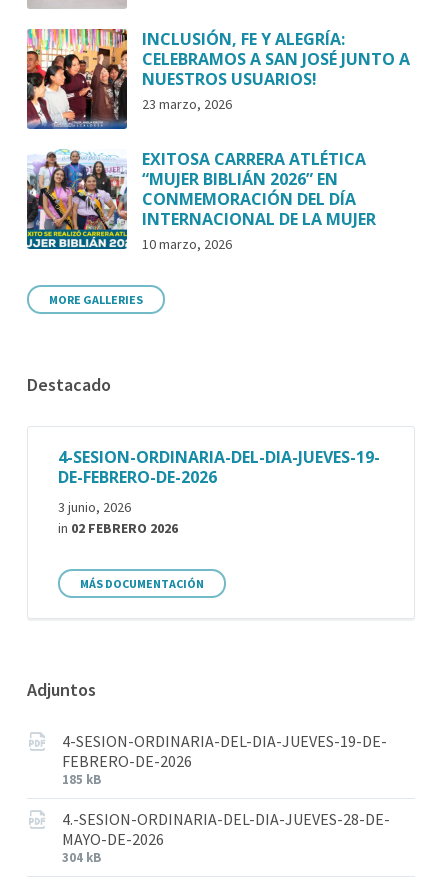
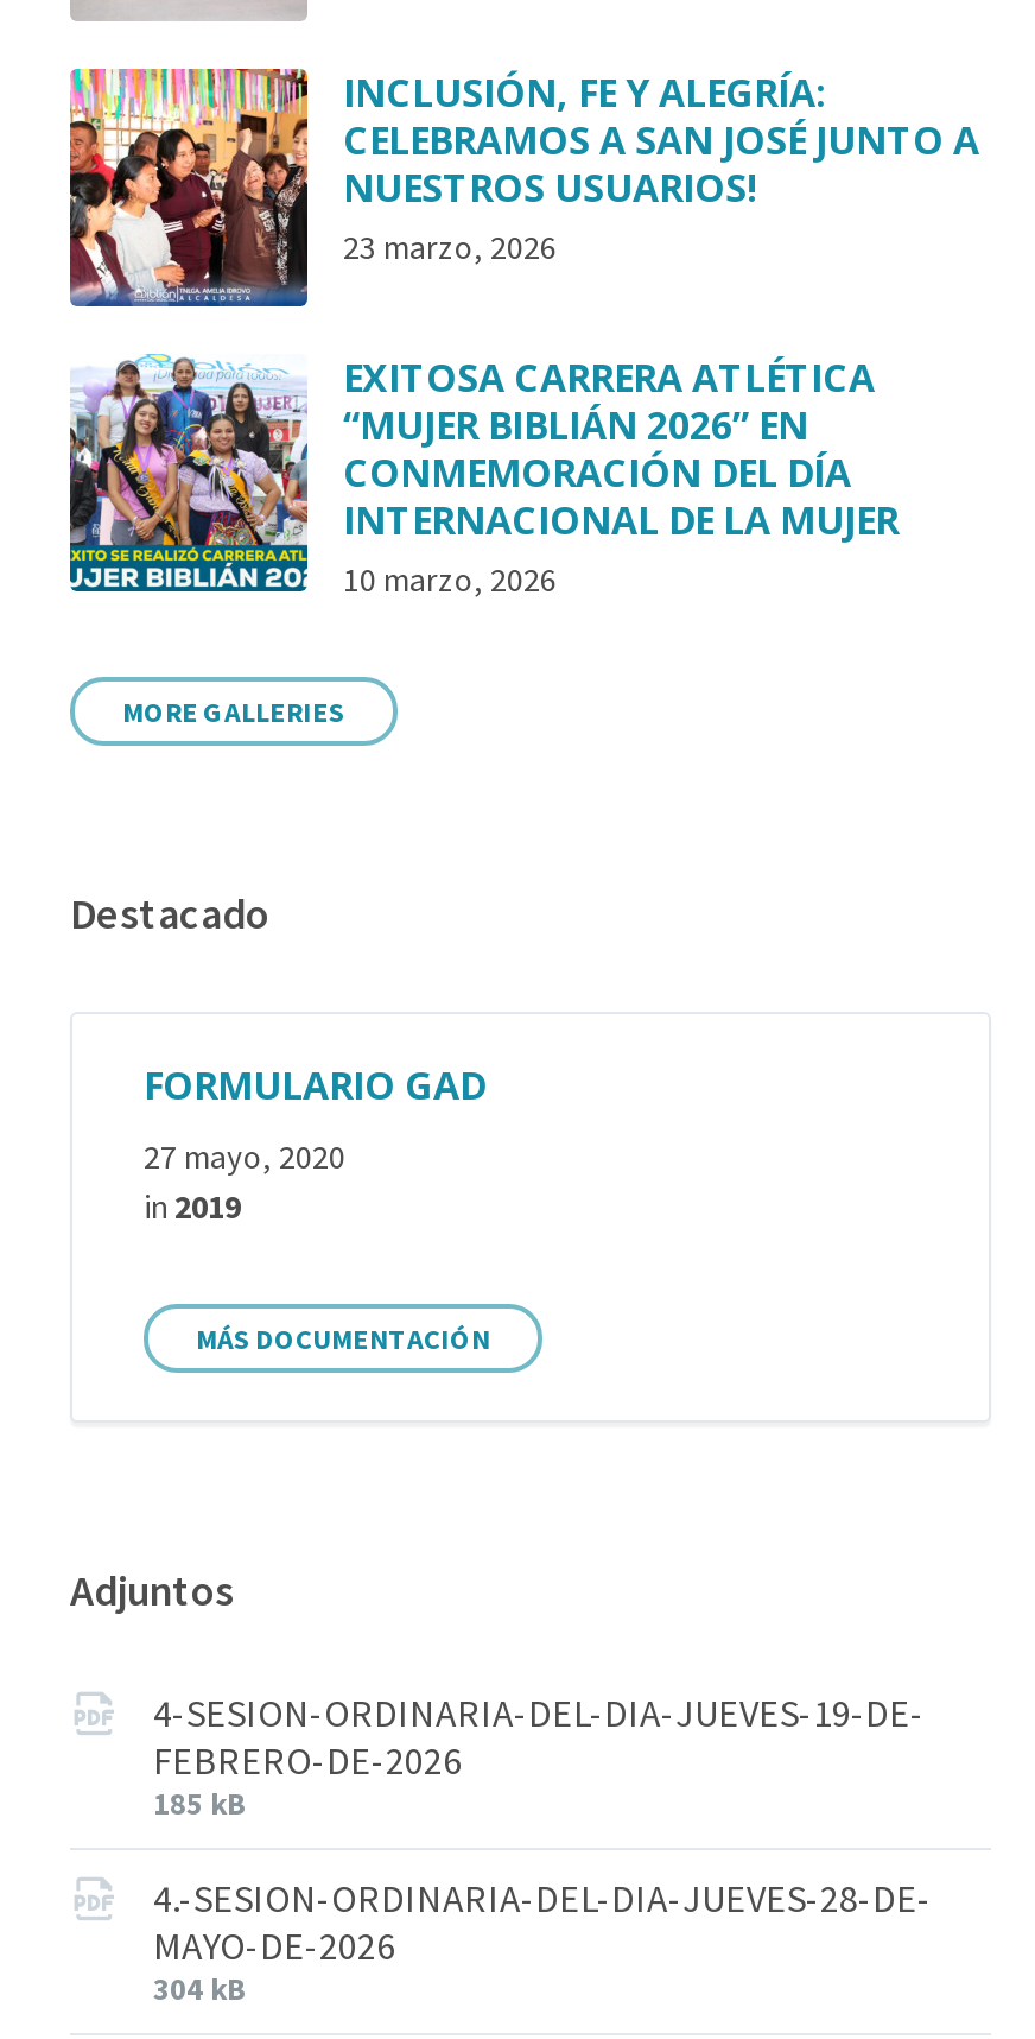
[58,446,380,488] 4-SESION-ORDINARIA-DEL-DIA-JUEVES-19- | DE-FEBRERO-DE-2026 -> [144,1060,485,1112] FORMULARIO GAD
[58,498,178,537] 3 junio, 2026 | in 02 FEBRERO 2026 -> [144,1136,345,1228] 27 mayo, 2020 | in 2019

